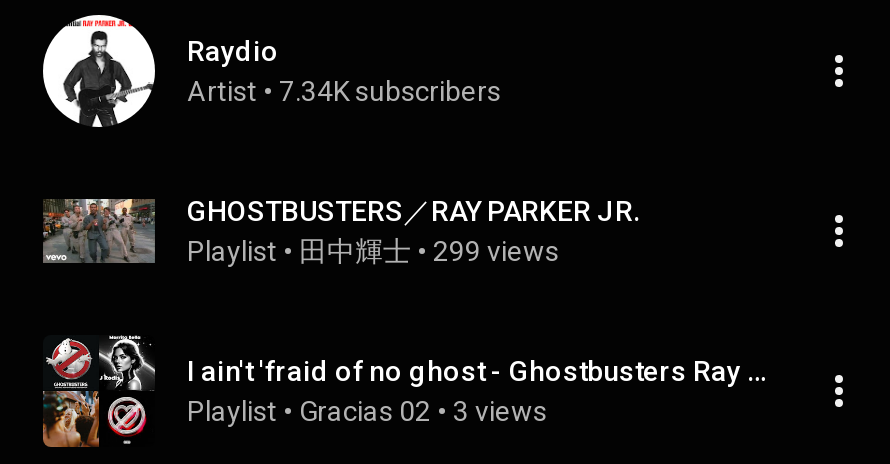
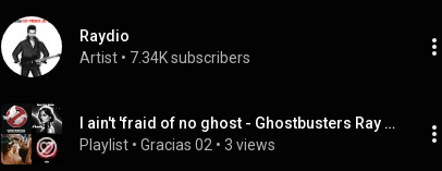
[43,177,641,285] [image] | GHOSTBUSTERS／RAY PARKER JR. | Playlist •田中輝士• 299 views -> none

